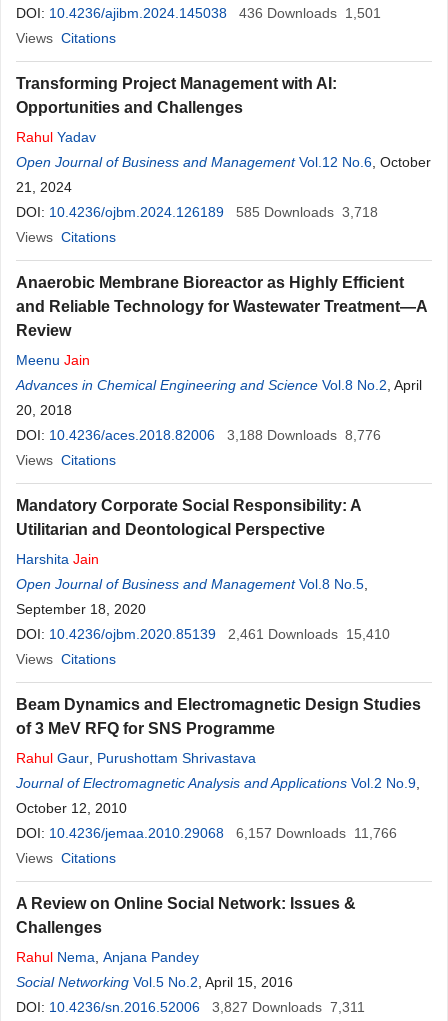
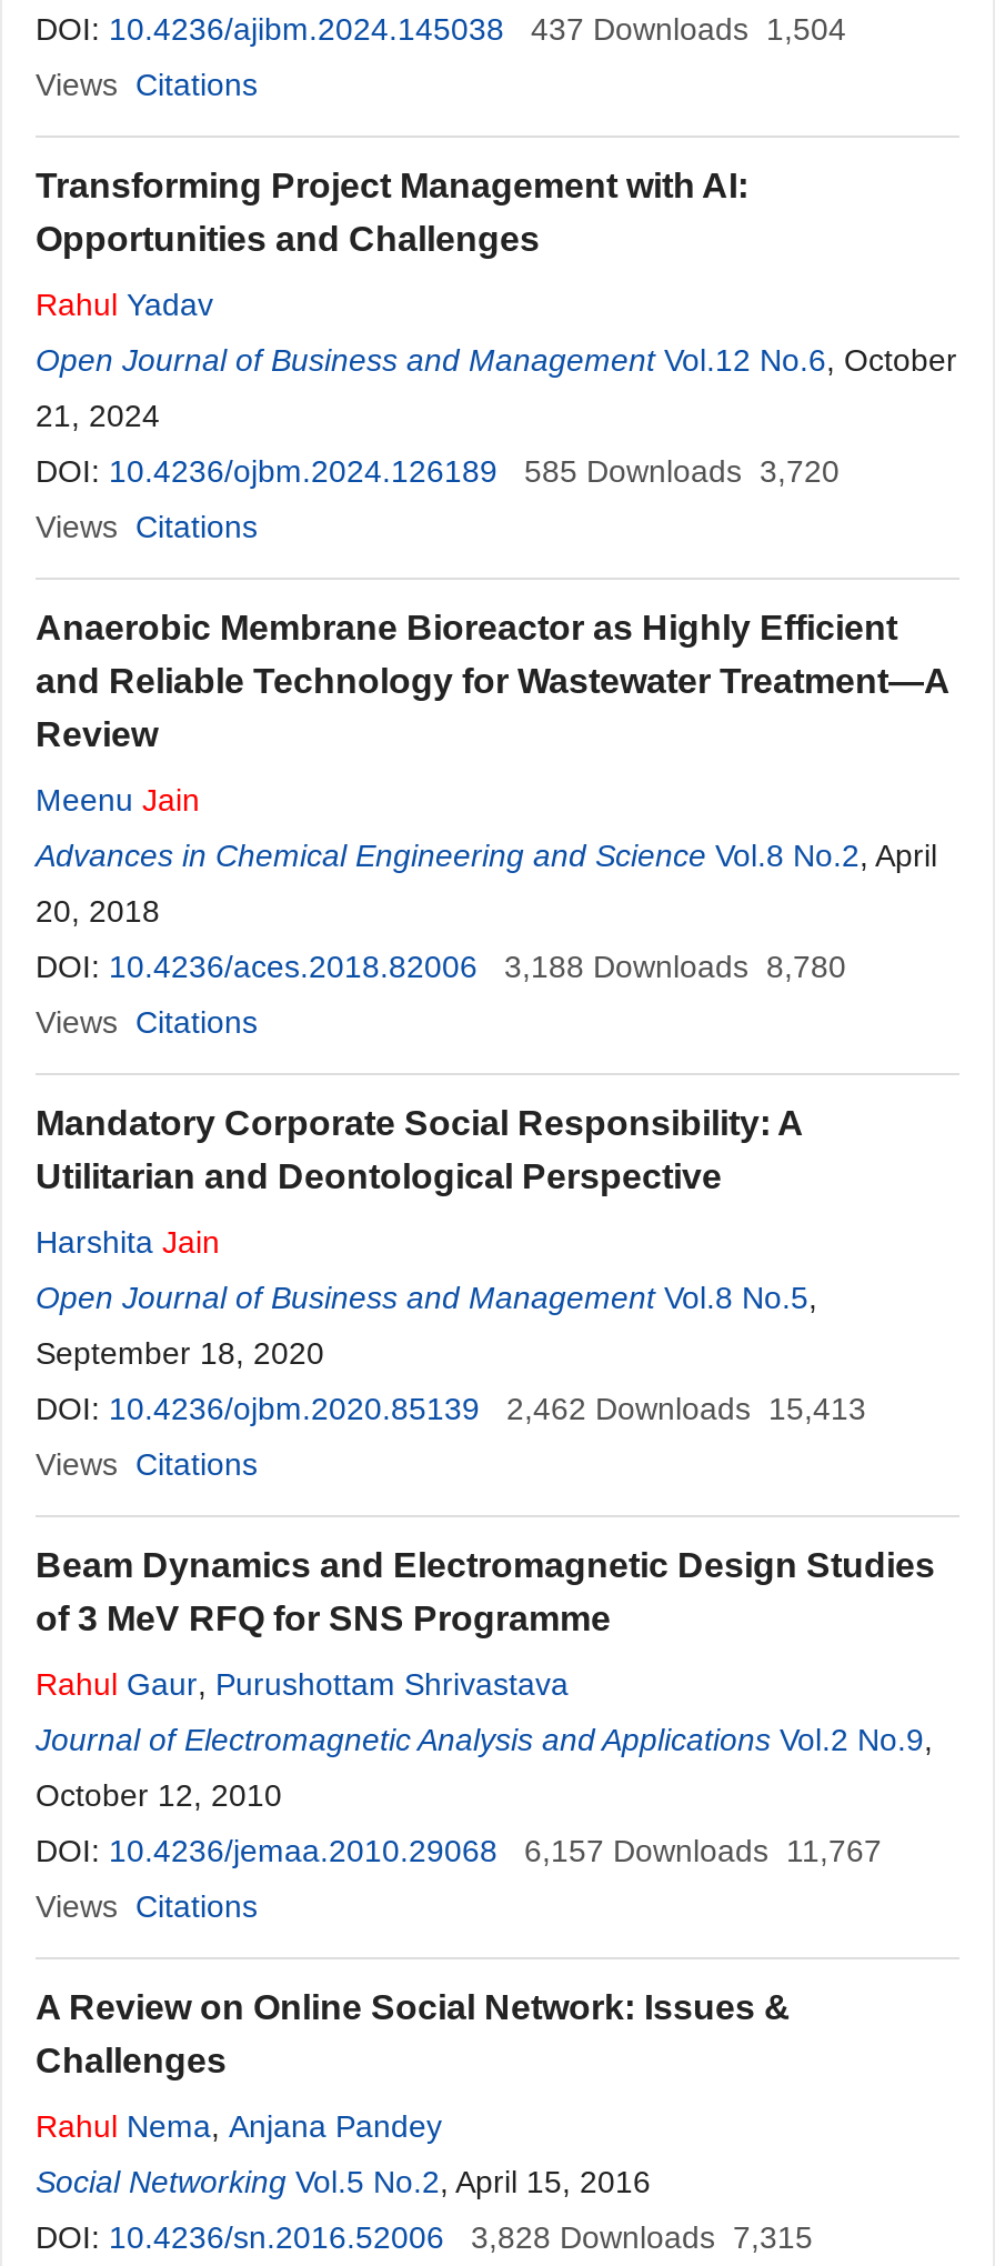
[16,5,381,21] DOI: 10.4236/ajibm.2024.145038 436 Downloads 1,501 -> [36,11,846,47] DOI: 10.4236/ajibm.2024.145038 437 Downloads 1,504
[16,204,378,220] DOI: 10.4236/ojbm.2024.126189 585 Downloads 3,718 -> [36,453,840,489] DOI: 10.4236/ojbm.2024.126189 585 Downloads 3,720
[16,427,381,443] DOI: 10.4236/aces.2018.82006 3,188 Downloads 8,776 -> [36,949,846,984] DOI: 10.4236/aces.2018.82006 3,188 Downloads 8,780
[16,626,390,642] DOI: 10.4236/ojbm.2020.85139 2,461 Downloads 15,410 -> [36,1391,866,1426] DOI: 10.4236/ojbm.2020.85139 2,462 Downloads 15,413
[16,825,397,841] DOI: 10.4236/jemaa.2010.29068 6,157 Downloads 11,766 -> [36,1833,882,1868] DOI: 10.4236/jemaa.2010.29068 6,157 Downloads 11,767
[16,999,365,1015] DOI: 10.4236/sn.2016.52006 3,827 Downloads 7,311 -> [36,2219,813,2255] DOI: 10.4236/sn.2016.52006 3,828 Downloads 7,315

